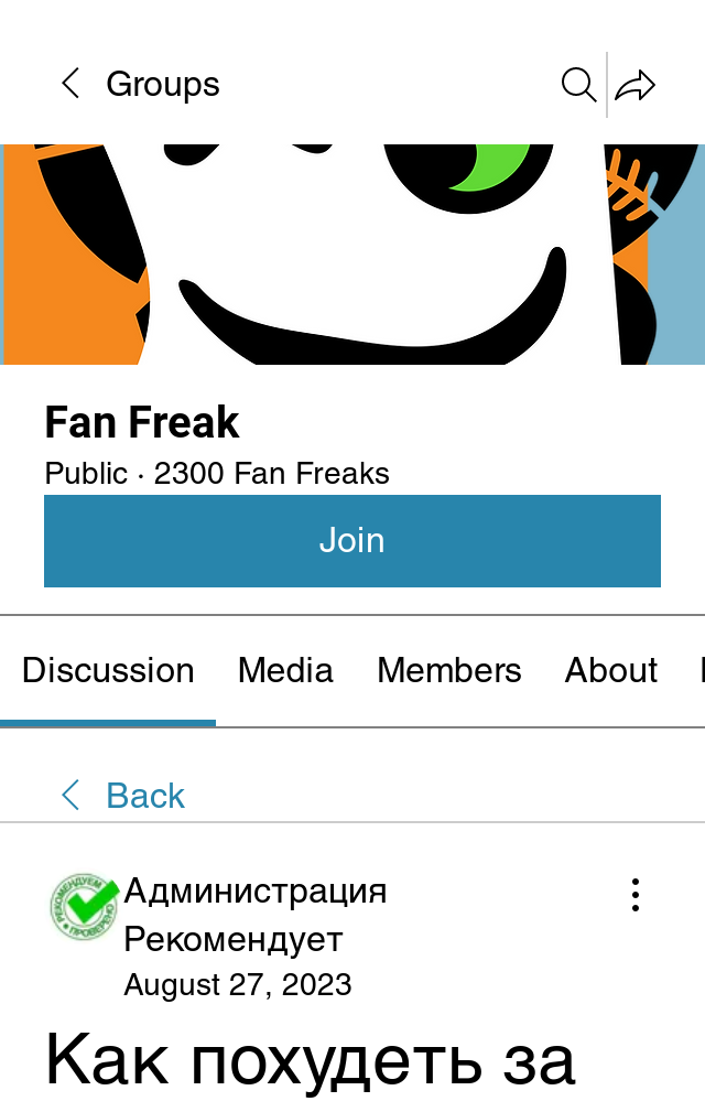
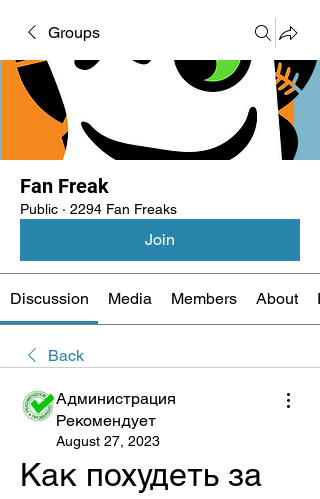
[44,456,390,491] Public · 2300 Fan Freaks -> [20,201,177,217] Public · 2294 Fan Freaks

